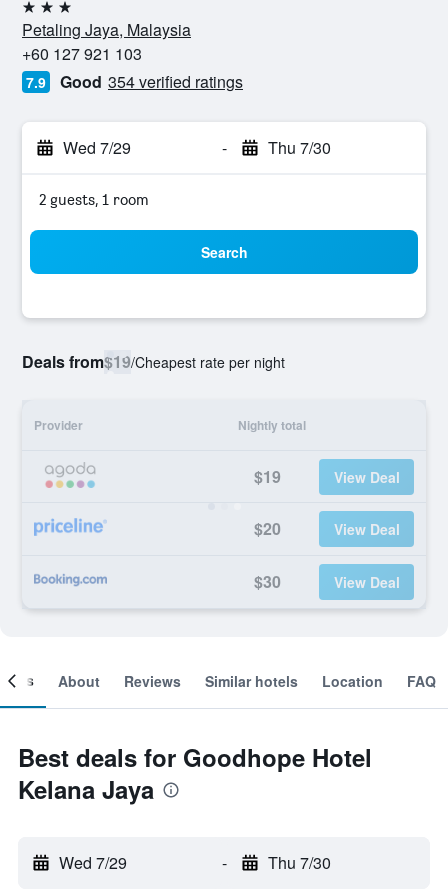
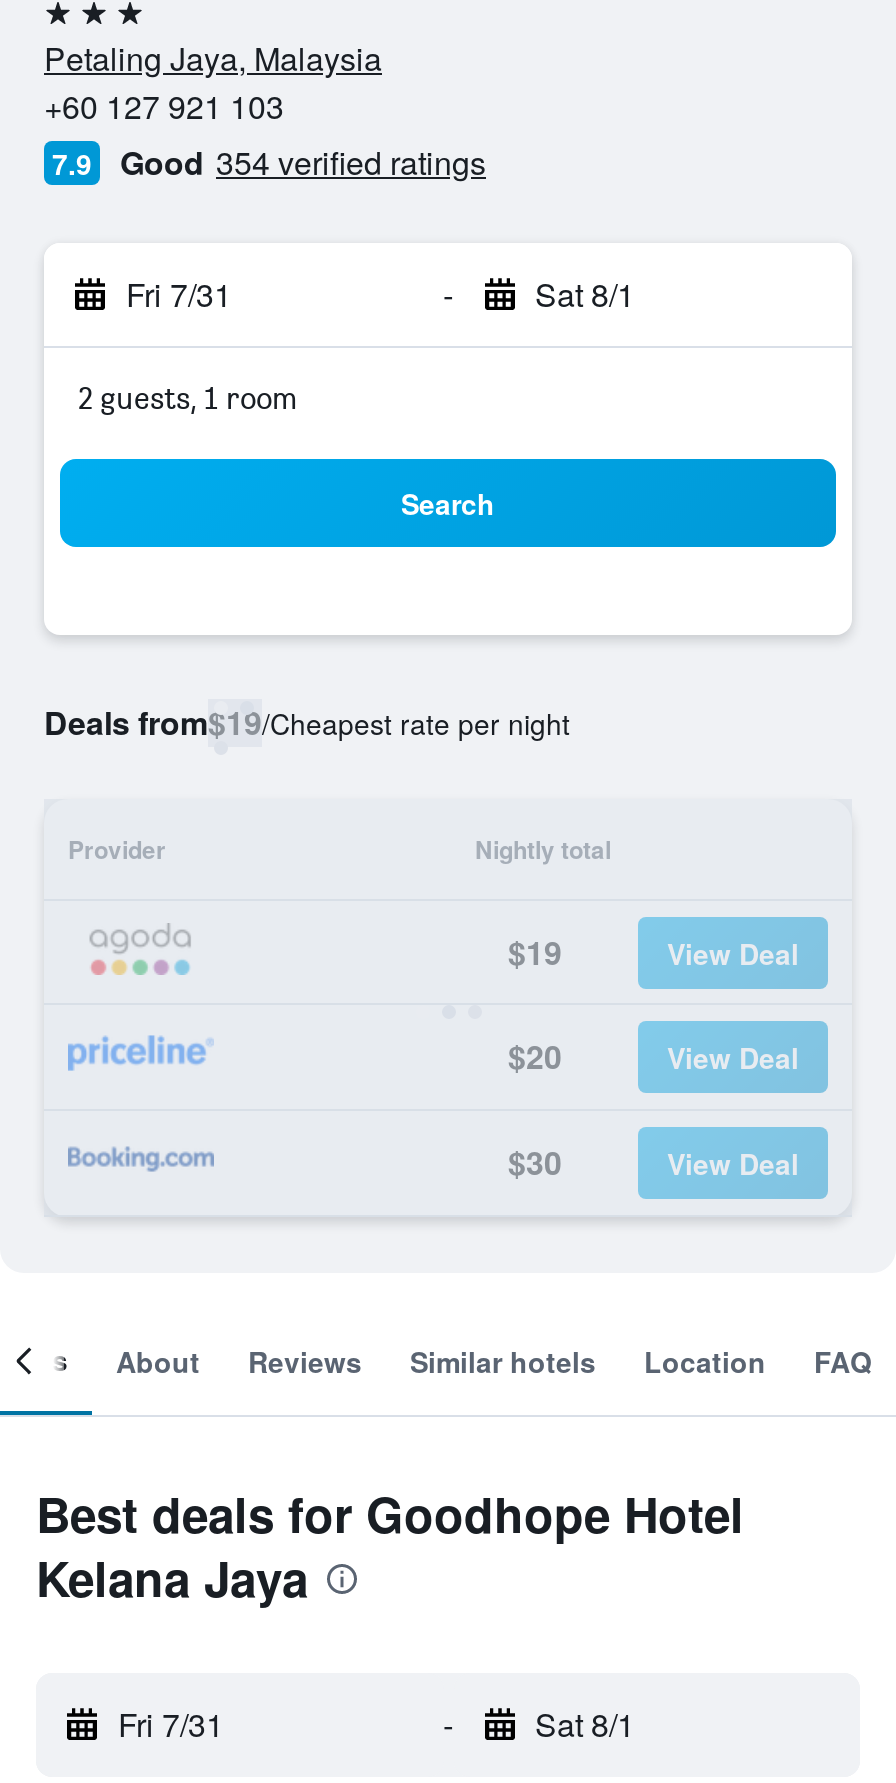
[63,136,131,159] Wed 7/29 -> [126,271,232,317] Fri 7/31
[267,136,330,159] Thu 7/30 -> [535,271,635,317] Sat 8/1
[59,851,127,874] Wed 7/29 -> [118,1701,224,1747] Fri 7/31
[267,851,330,874] Thu 7/30 -> [535,1701,635,1747] Sat 8/1

